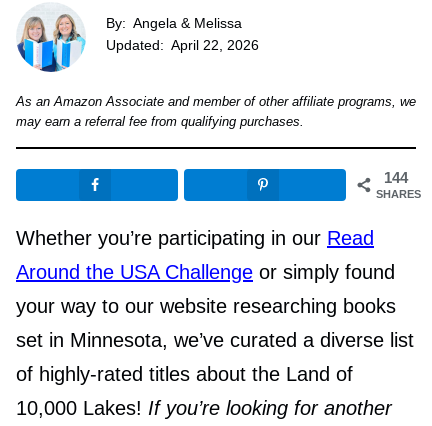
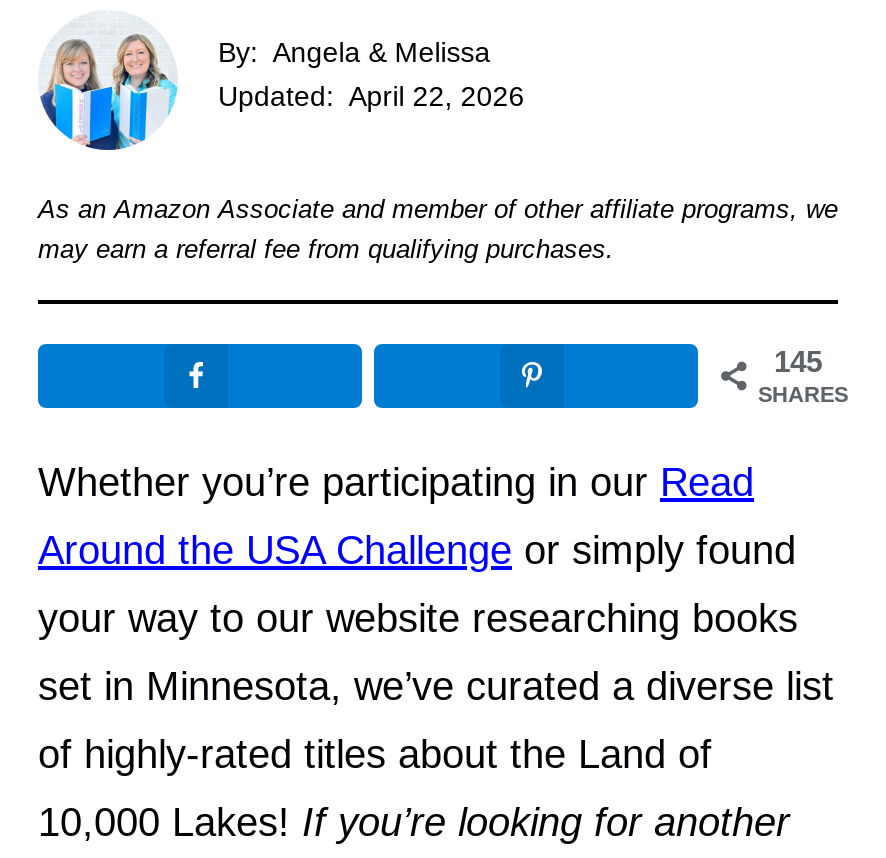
[384,169,408,186] 144 -> [774,344,822,378] 145

